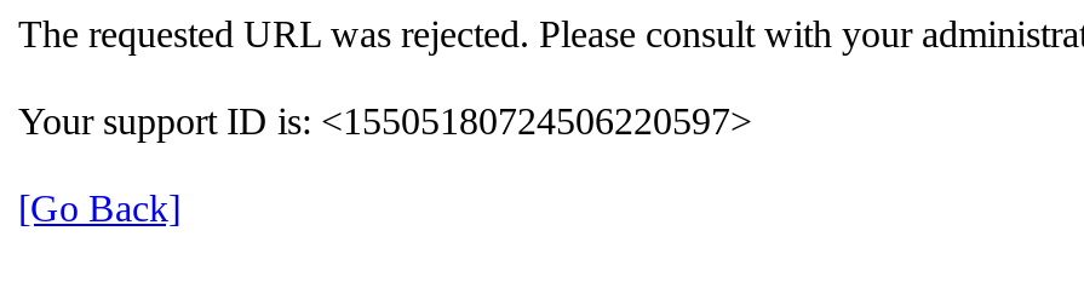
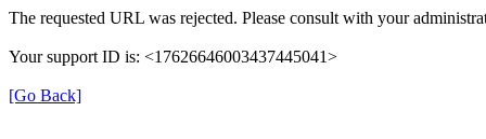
[18,100,752,142] Your support ID is: <15505180724506220597> -> [9,47,337,66] Your support ID is: <17626646003437445041>

